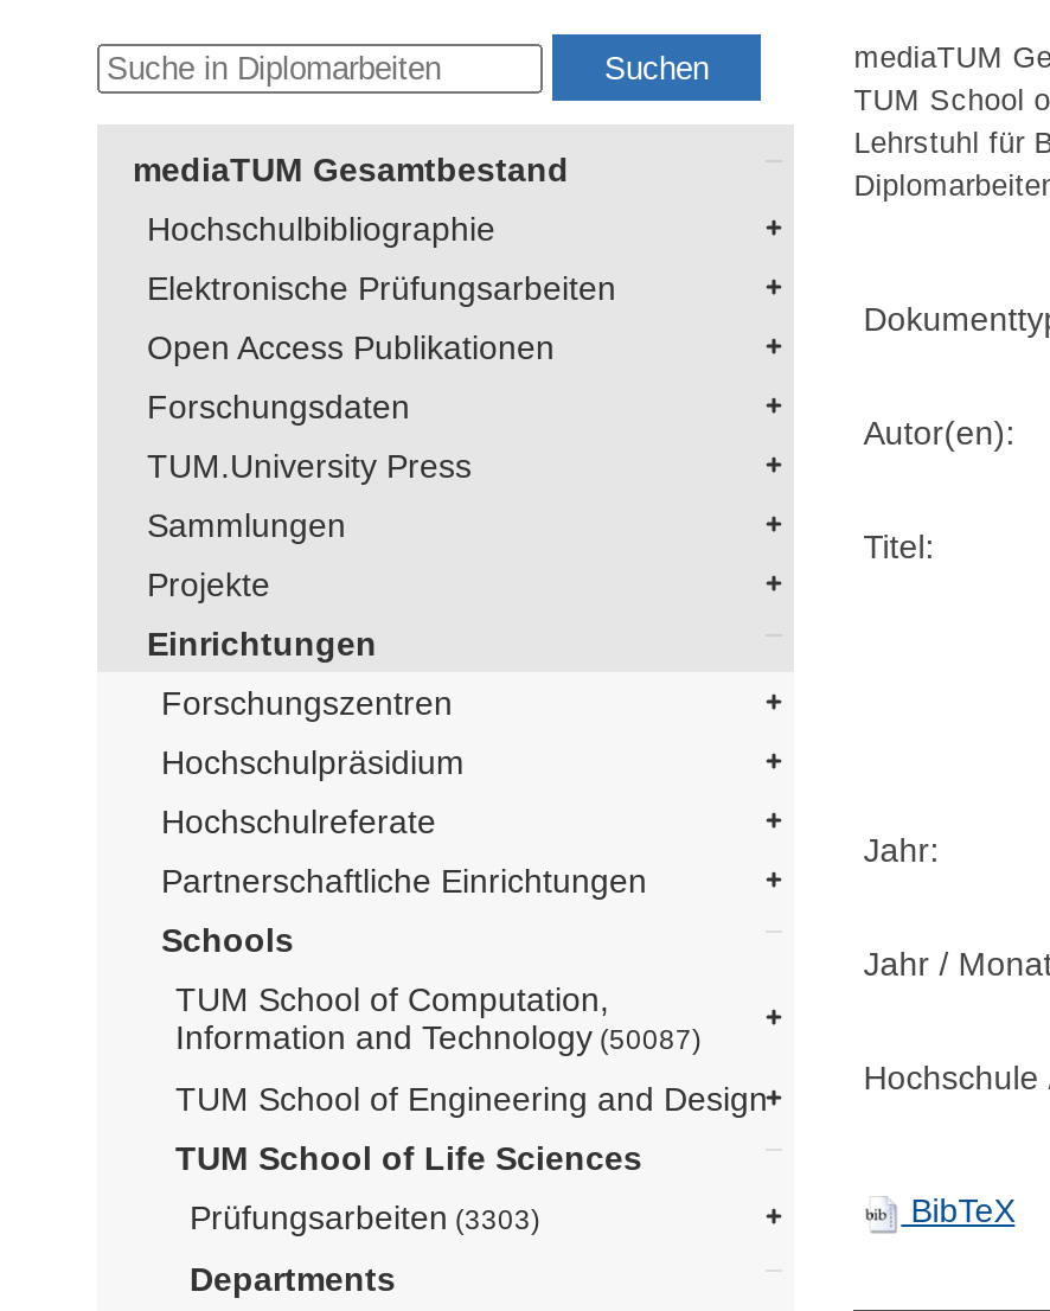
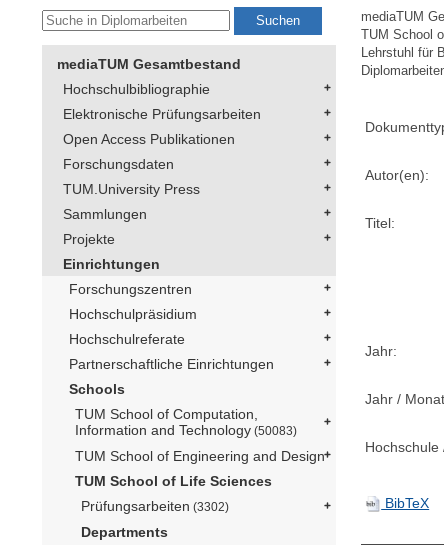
[175,1019,702,1057] Information and Technology (50087) -> [75,422,297,438] Information and Technology (50083)
[190,1200,540,1238] Prüfungsarbeiten (3303) -> [81,498,229,514] Prüfungsarbeiten (3302)

